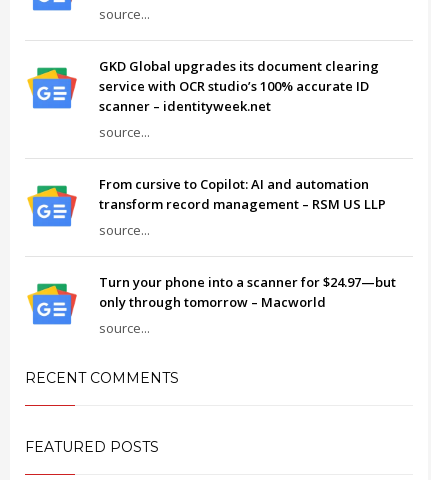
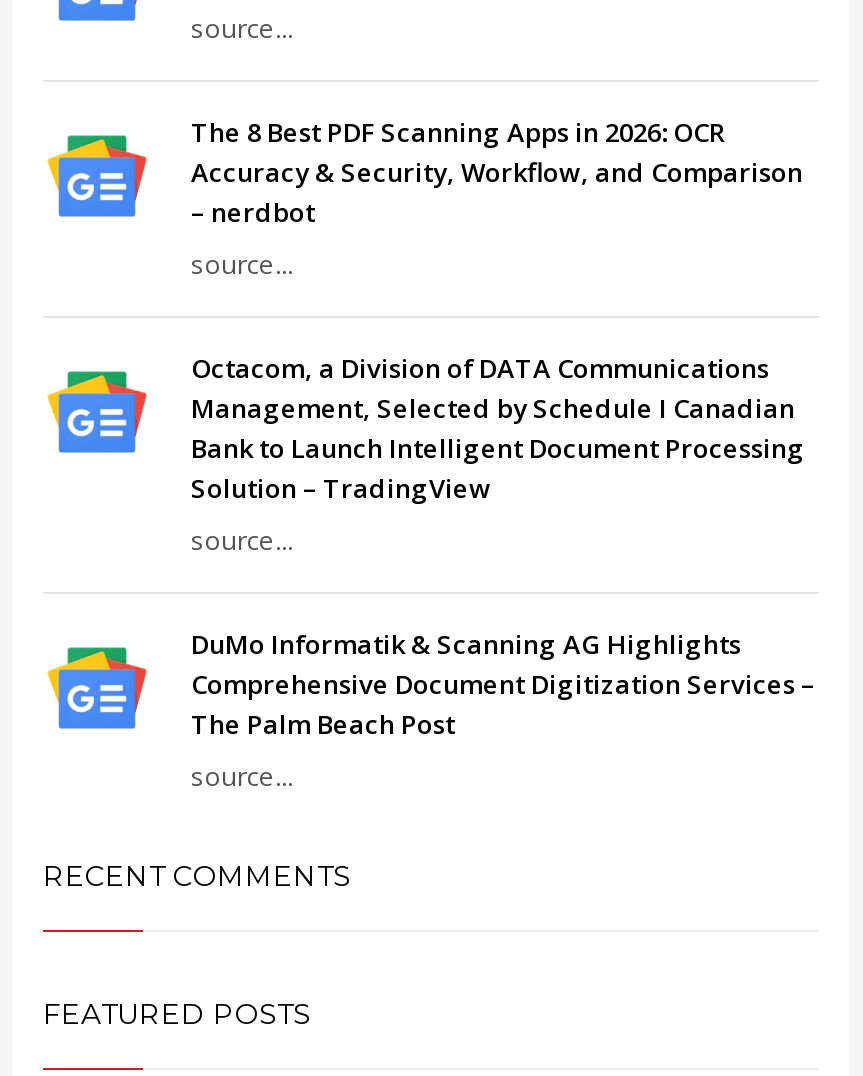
[99,57,379,115] GKD Global upgrades its document clearing | service with OCR studio’s 100% accurate ID | scanner – identityweek.net -> [191,113,803,229] The 8 Best PDF Scanning Apps in 2026: OCR | Accuracy & Security, Workflow, and Comparison | – nerdbot
[99,175,386,213] From cursive to Copilot: AI and automation | transform record management – RSM US LLP -> [191,349,805,505] Octacom, a Division of DATA Communications | Management, Selected by Schedule I Canadian | Bank to Launch Intelligent Document Processing | Solution – TradingView
[99,273,396,311] Turn your phone into a scanner for $24.97—but | only through tomorrow – Macworld -> [191,625,815,741] DuMo Informatik & Scanning AG Highlights | Comprehensive Document Digitization Services – | The Palm Beach Post

